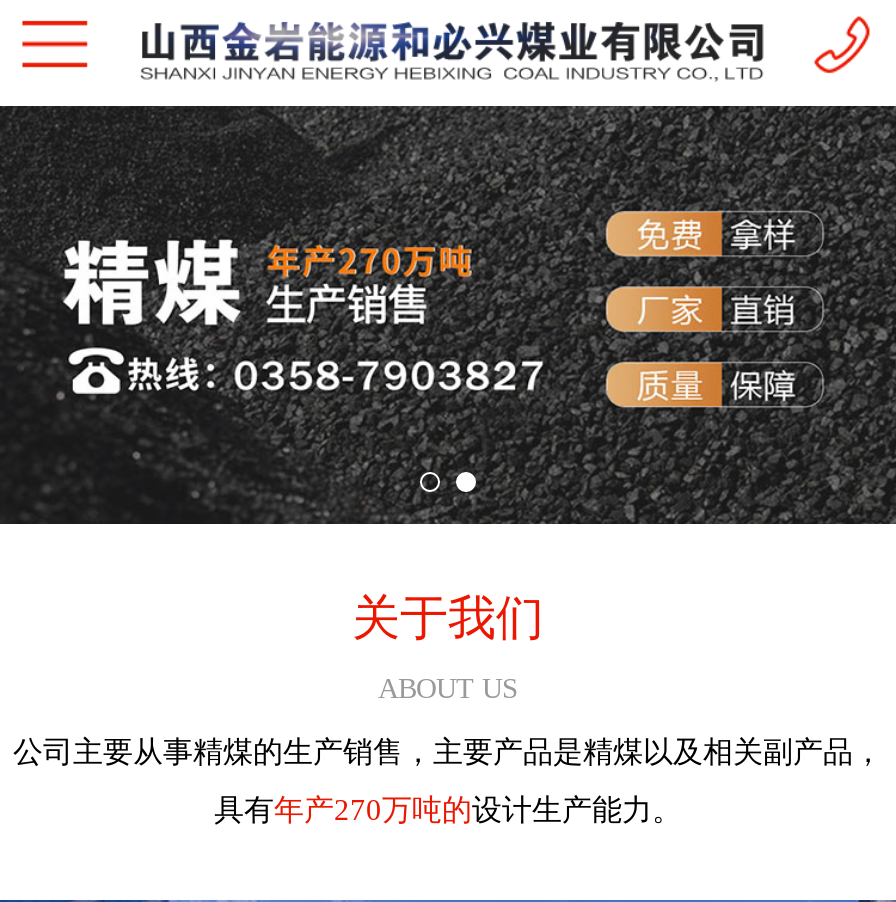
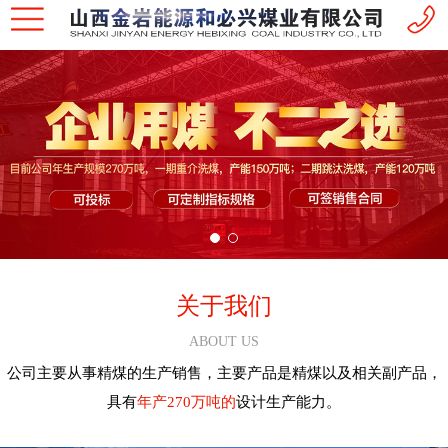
[6,104,890,526] [image] -> [3,49,445,260] [image]

